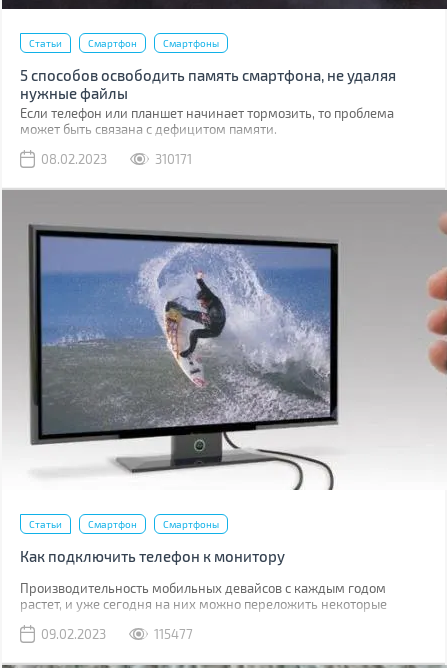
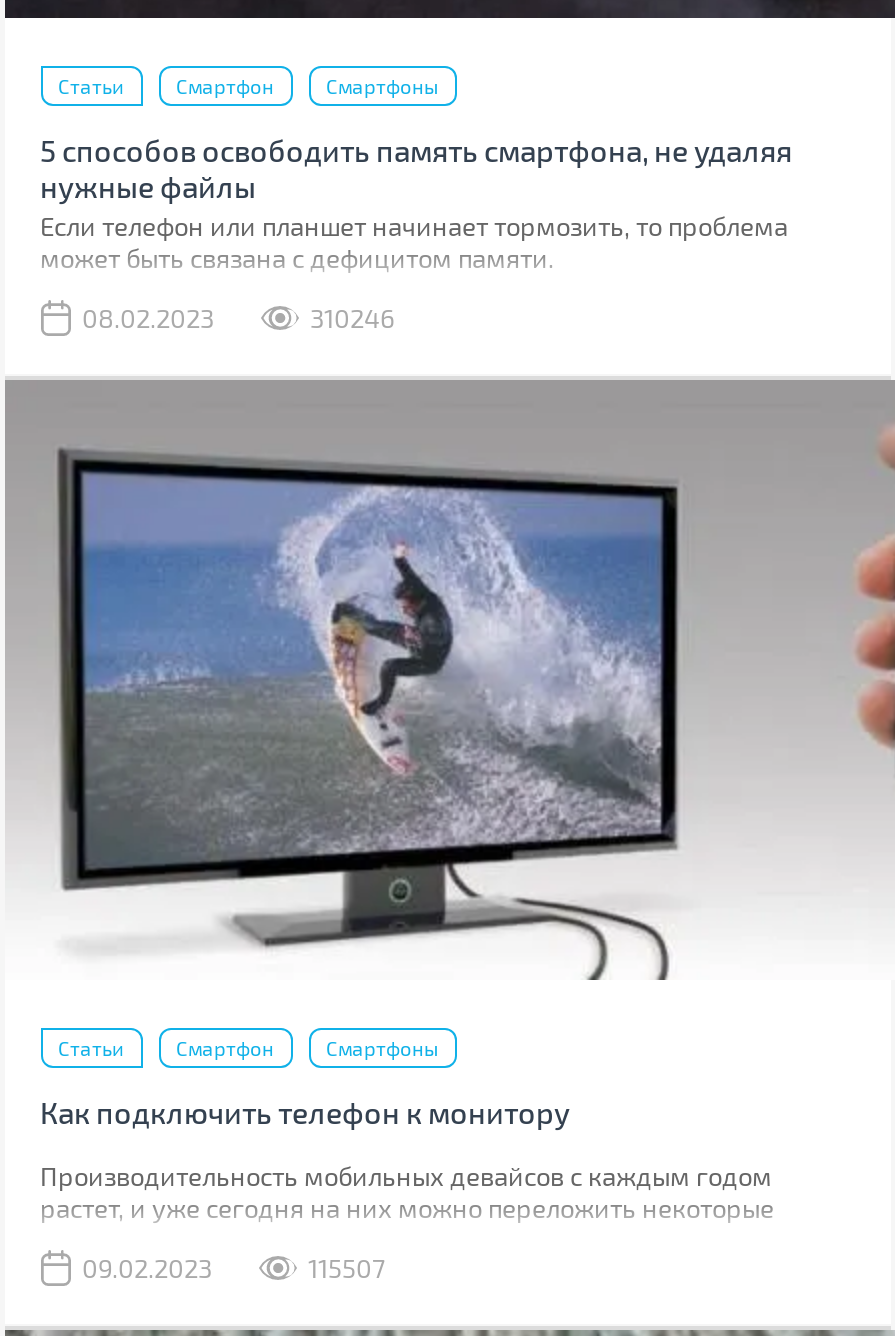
[154,151,191,167] 310171 -> [310,302,394,334] 310246
[153,626,192,642] 115477 -> [308,1252,386,1284] 115507

